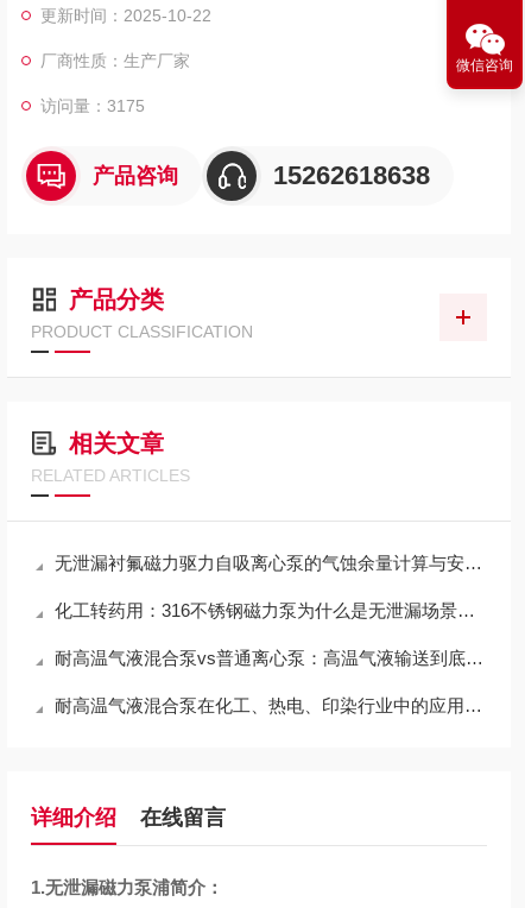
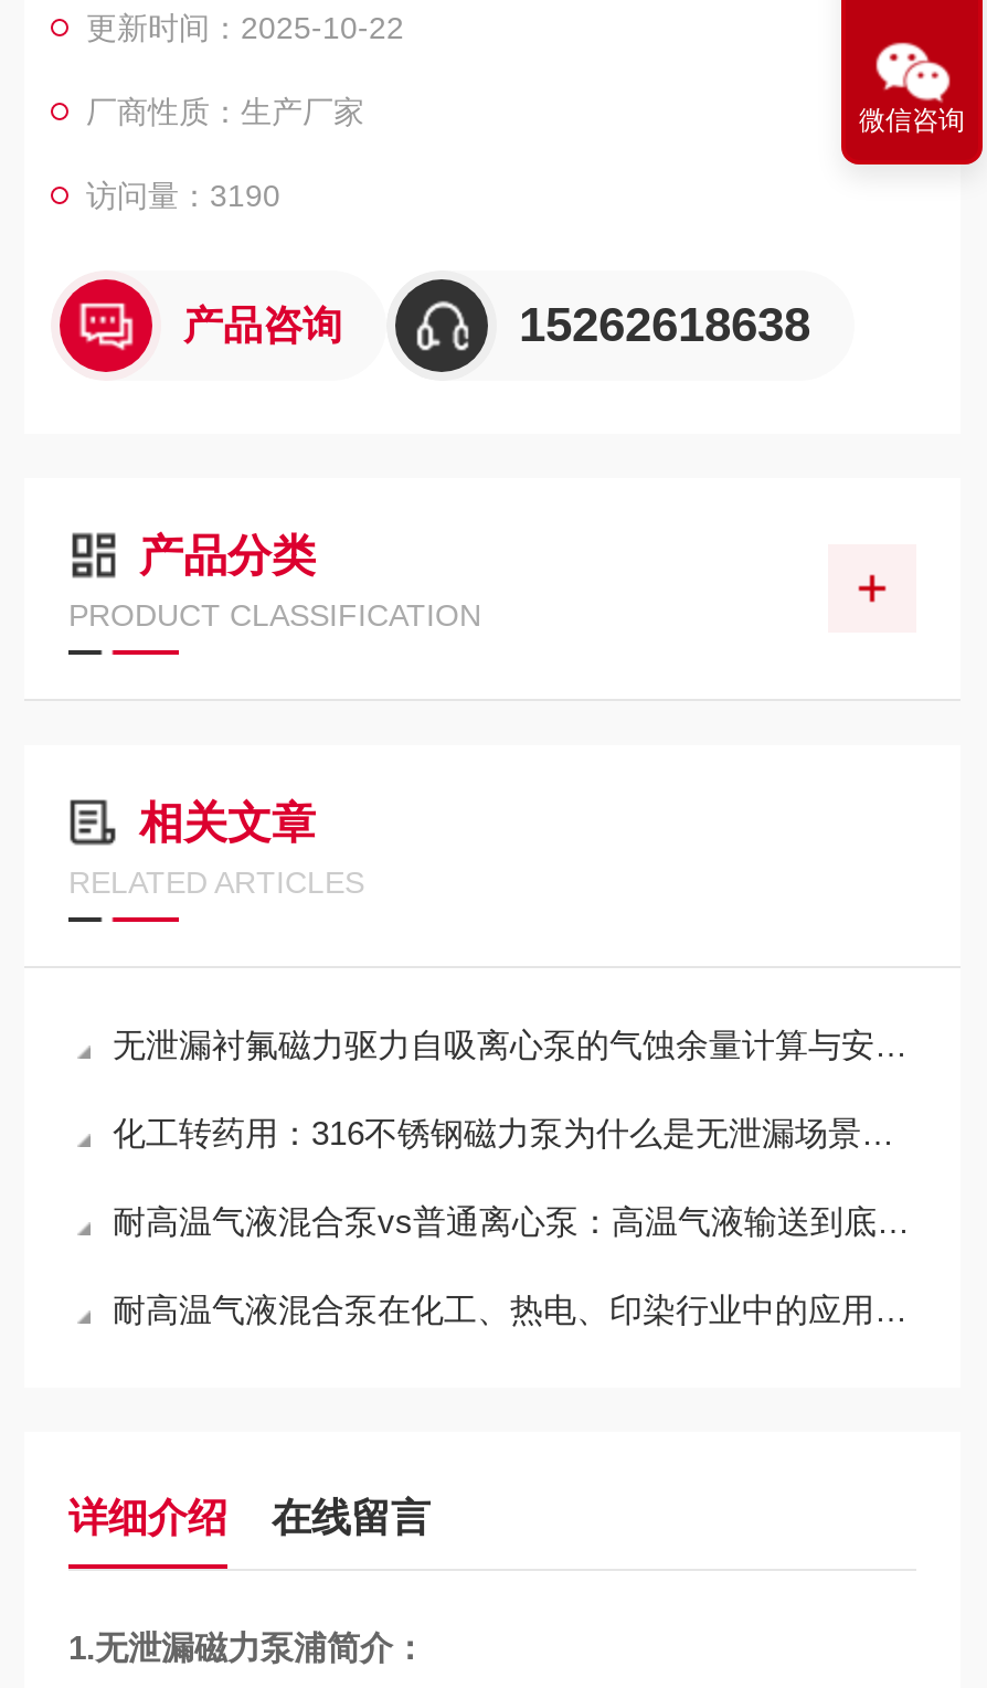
[40,96,145,115] 访问量：3175 -> [86,178,280,213] 访问量：3190

